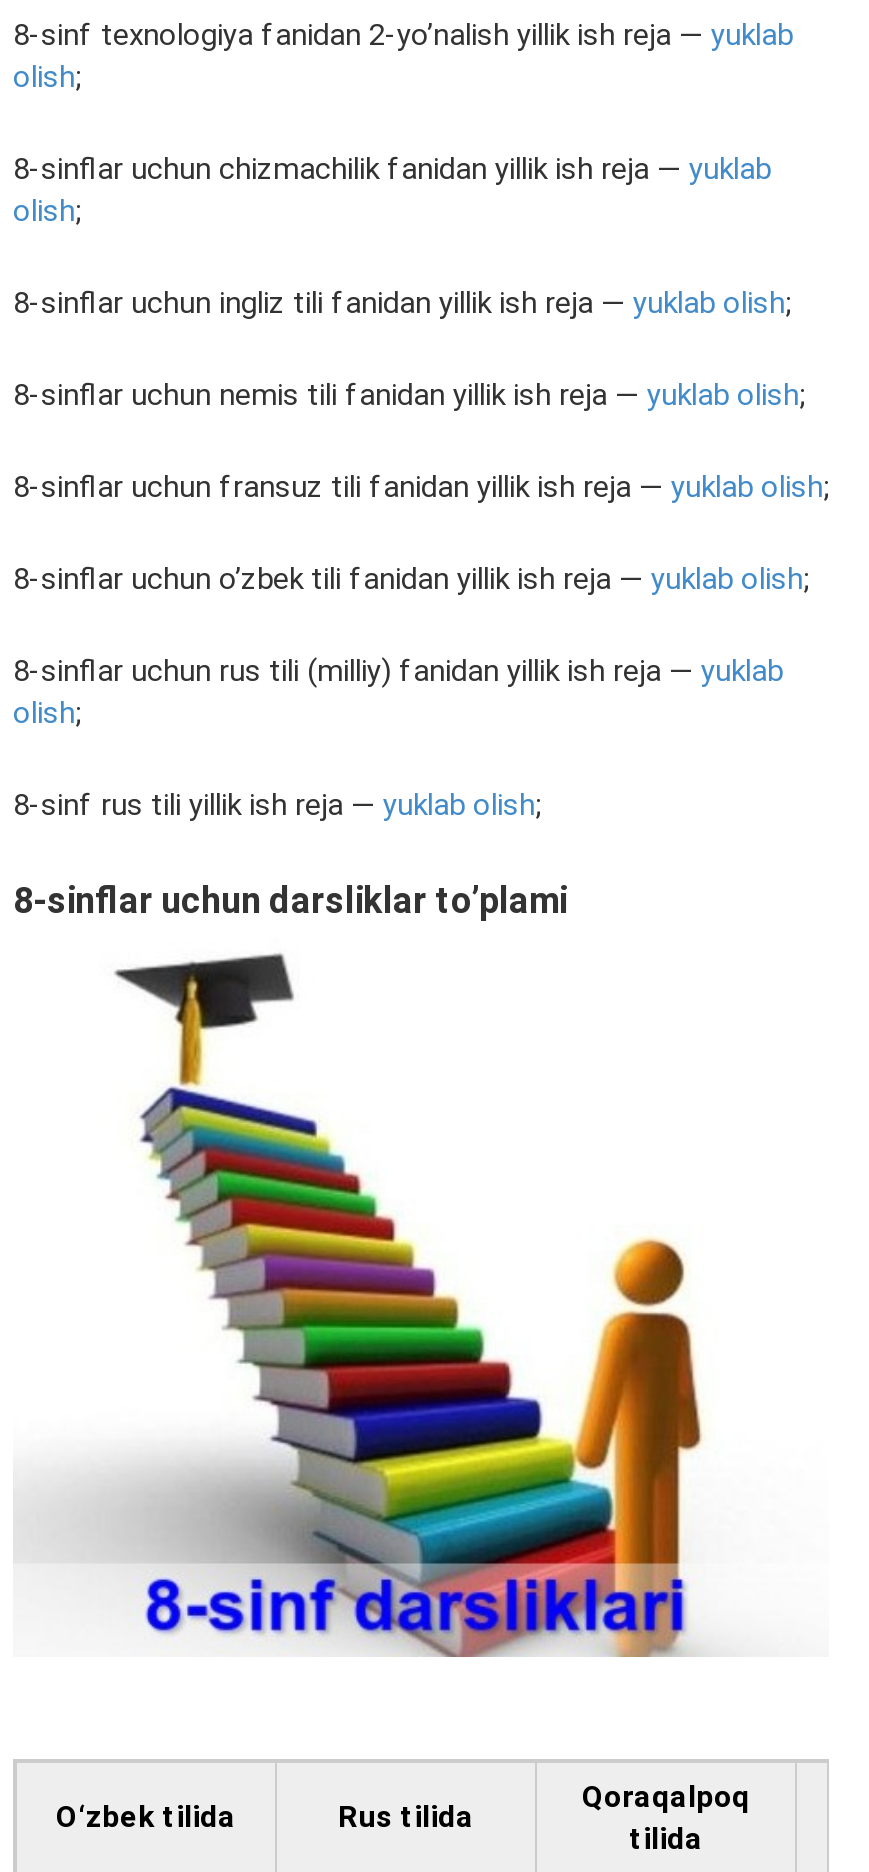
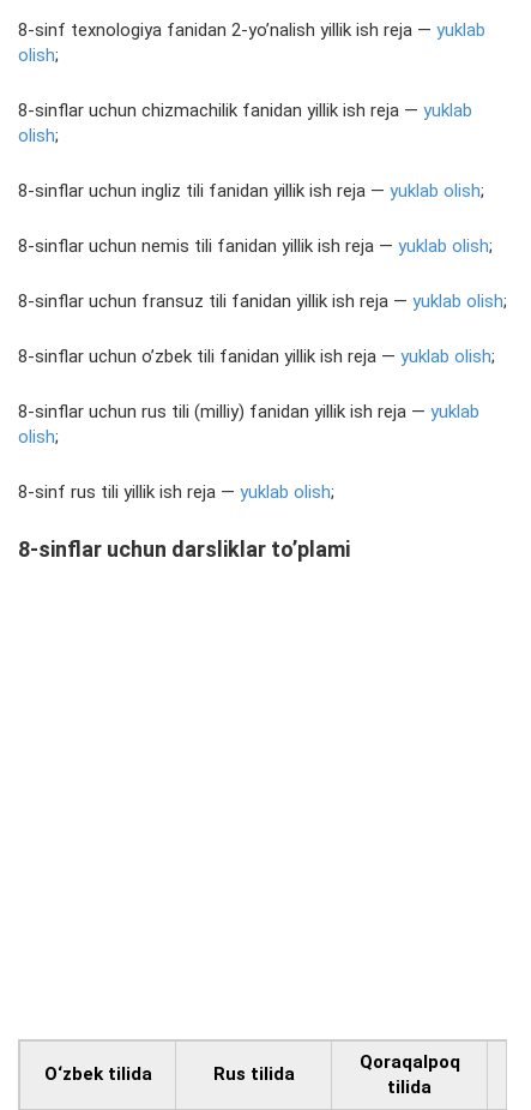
[21,953,703,1659] [image] -> none

